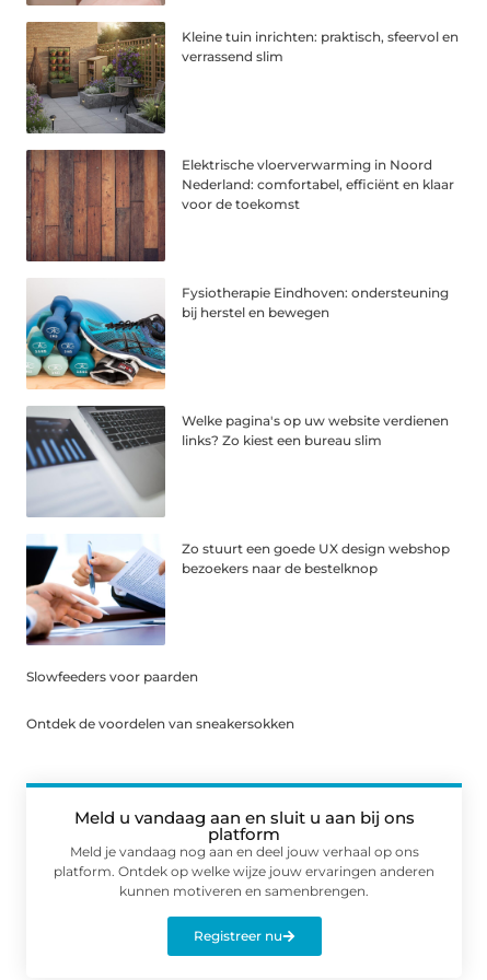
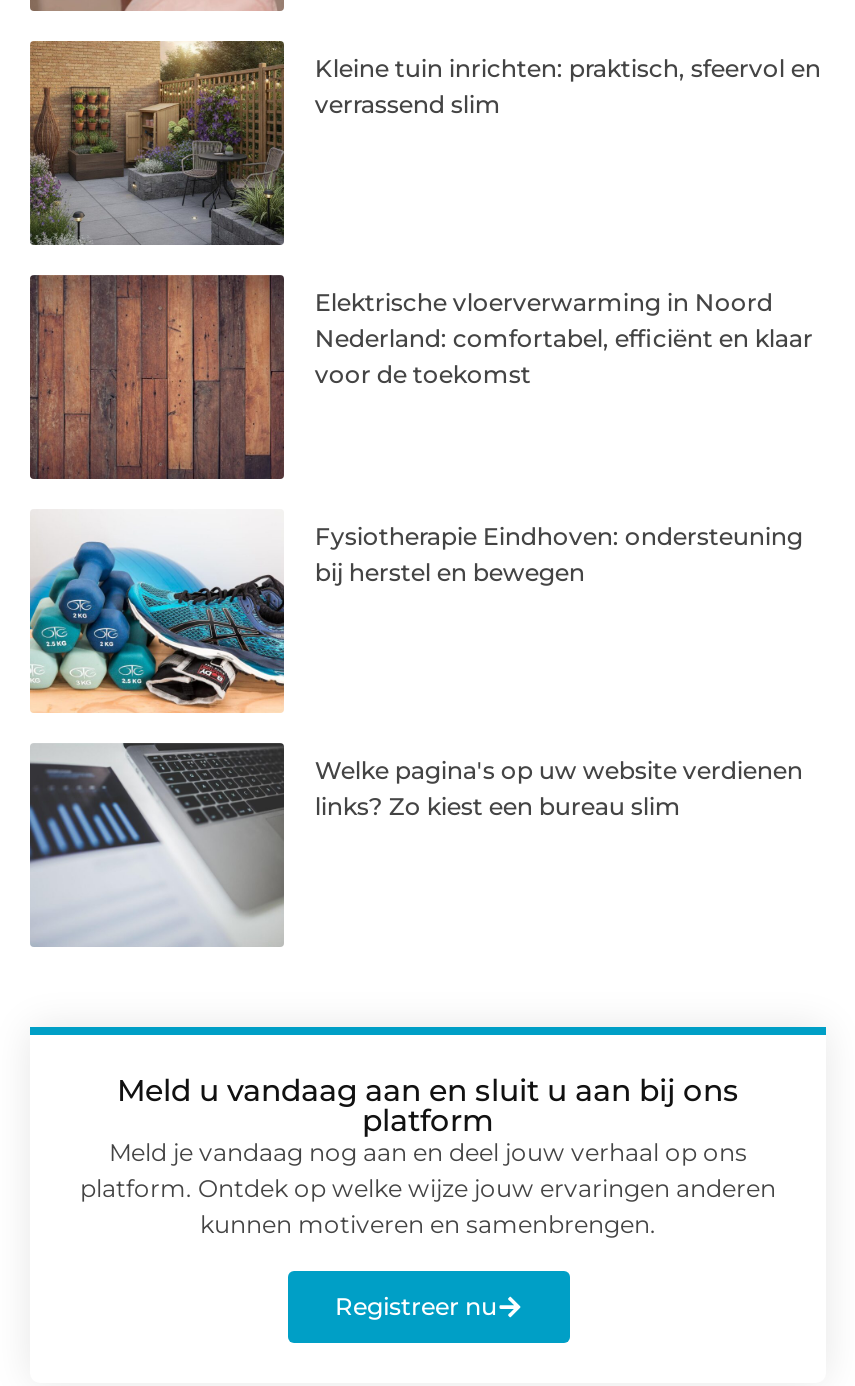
[25,540,450,646] [image] | Zo stuurt een goede UX design webshop | bezoekers naar de bestelknop -> none
[26,668,294,731] Slowfeeders voor paarden | Ontdek de voordelen van sneakersokken -> none

